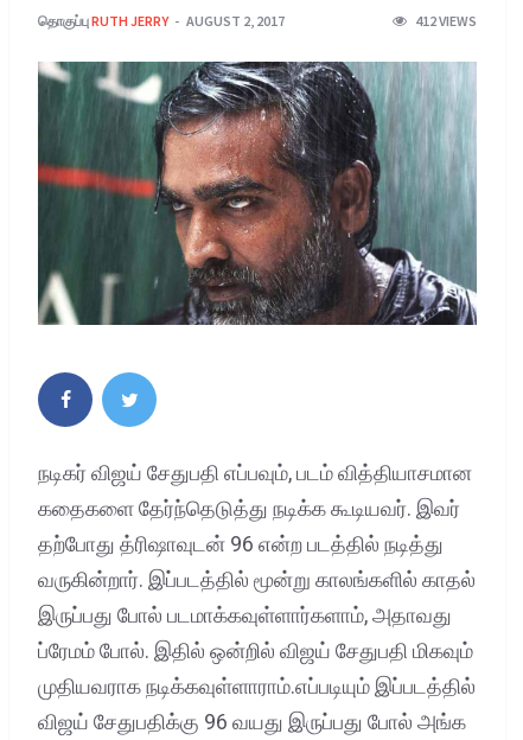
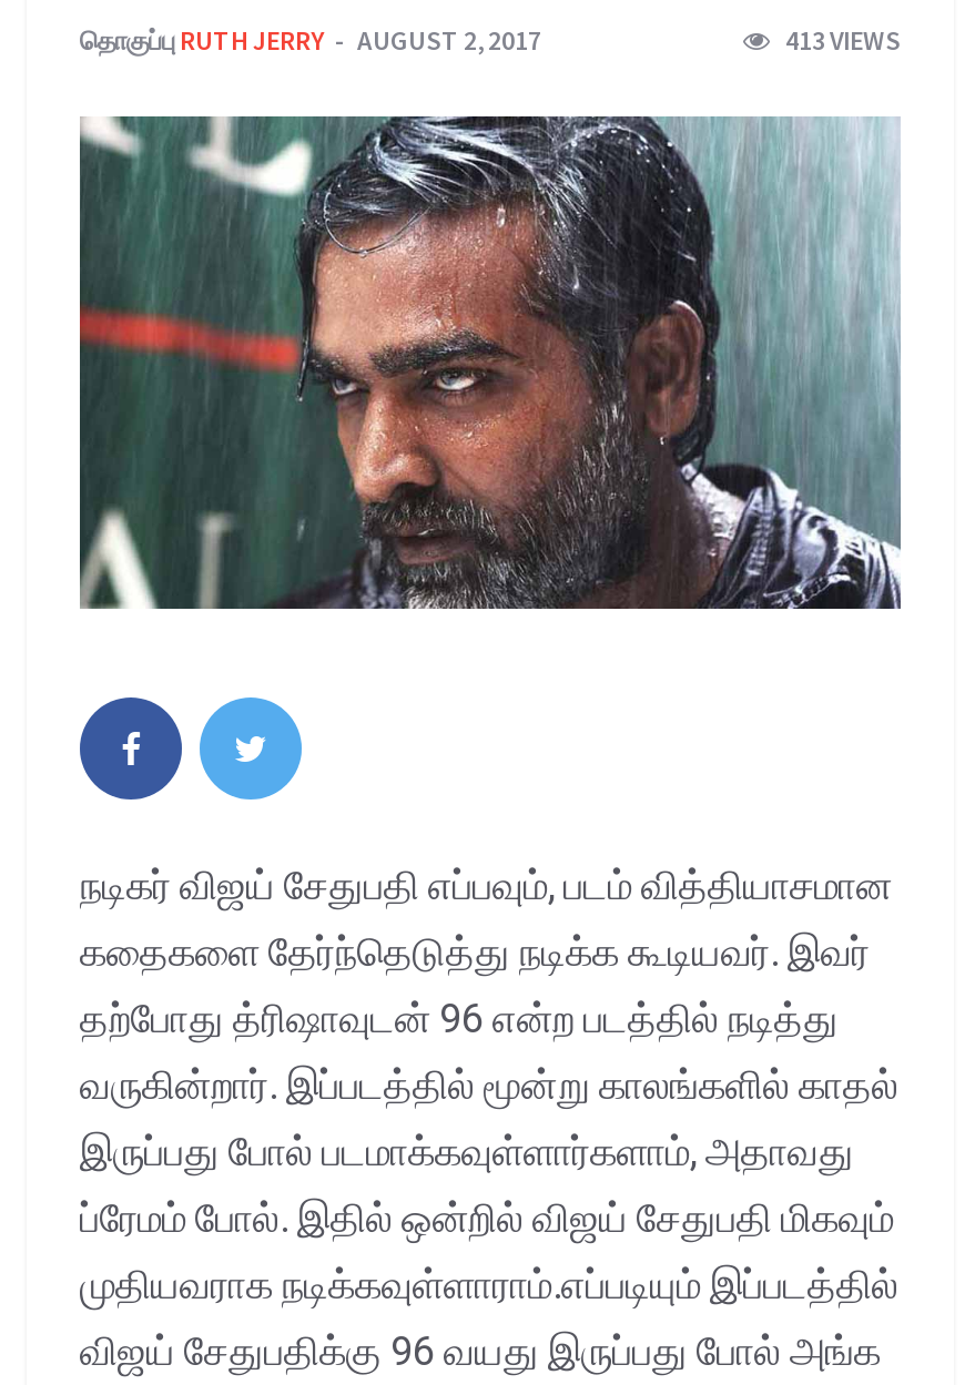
[415,12,477,30] 412 VIEWS -> [785,23,901,57] 413 VIEWS

